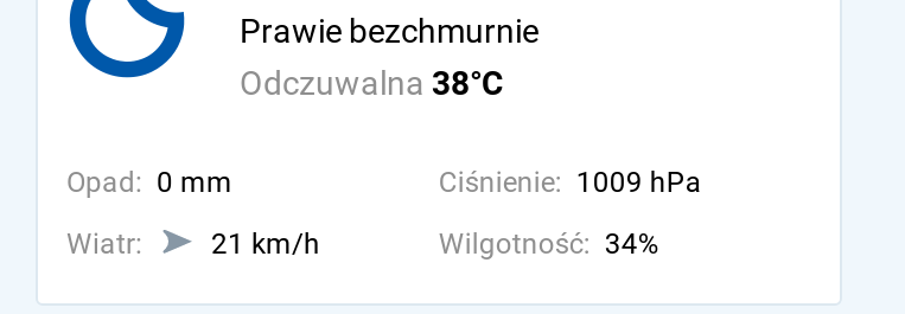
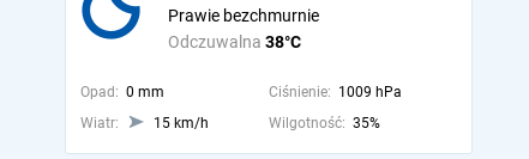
[211,228,320,261] 21 km/h -> [154,115,209,132] 15 km/h
[439,228,659,261] Wilgotność: 34% -> [269,115,380,132] Wilgotność: 35%

